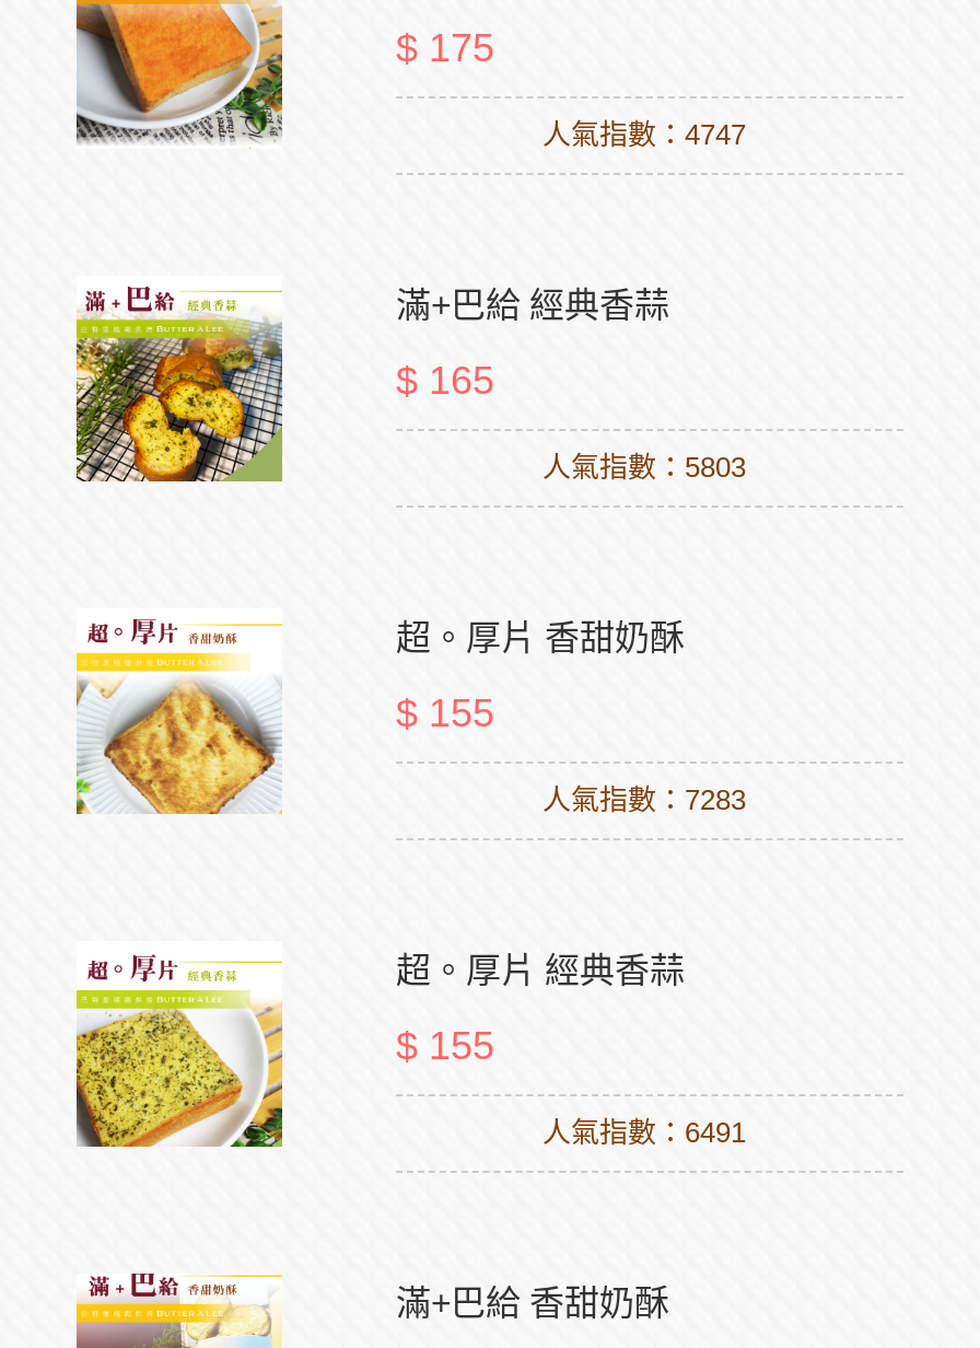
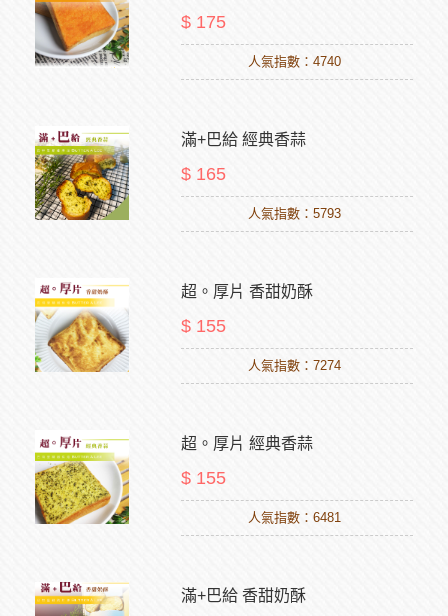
[542,118,746,151] 人氣指數：4747 -> [248,54,341,69] 人氣指數：4740
[542,451,746,484] 人氣指數：5803 -> [248,206,341,221] 人氣指數：5793
[542,784,746,816] 人氣指數：7283 -> [248,358,341,373] 人氣指數：7274
[542,1116,746,1149] 人氣指數：6491 -> [248,510,341,525] 人氣指數：6481

